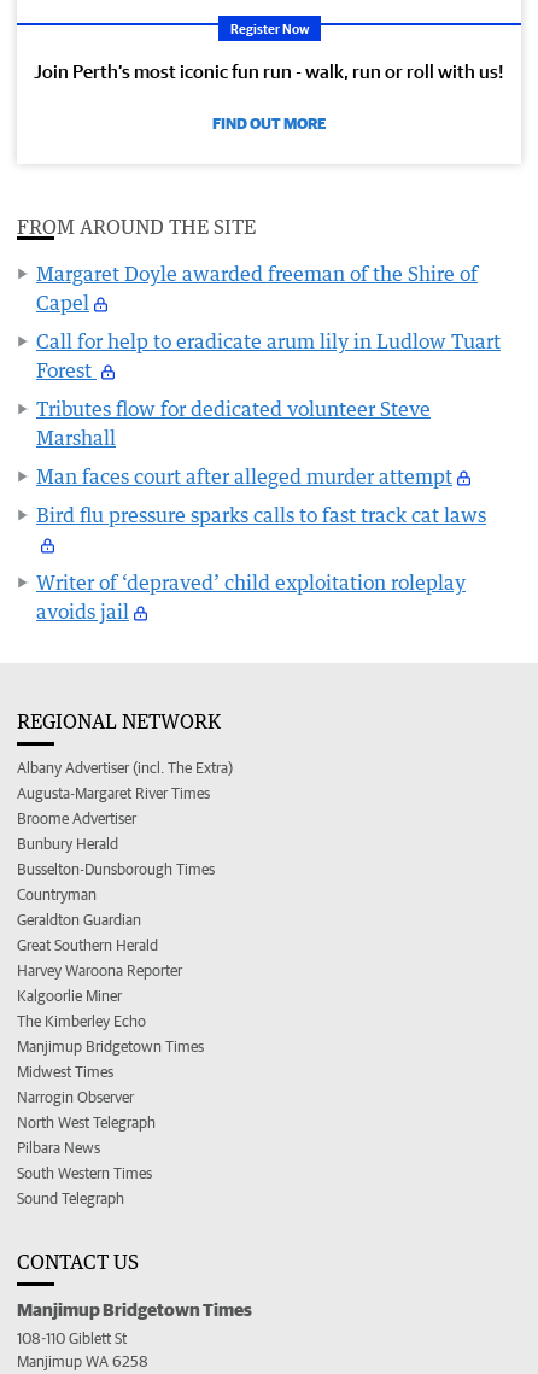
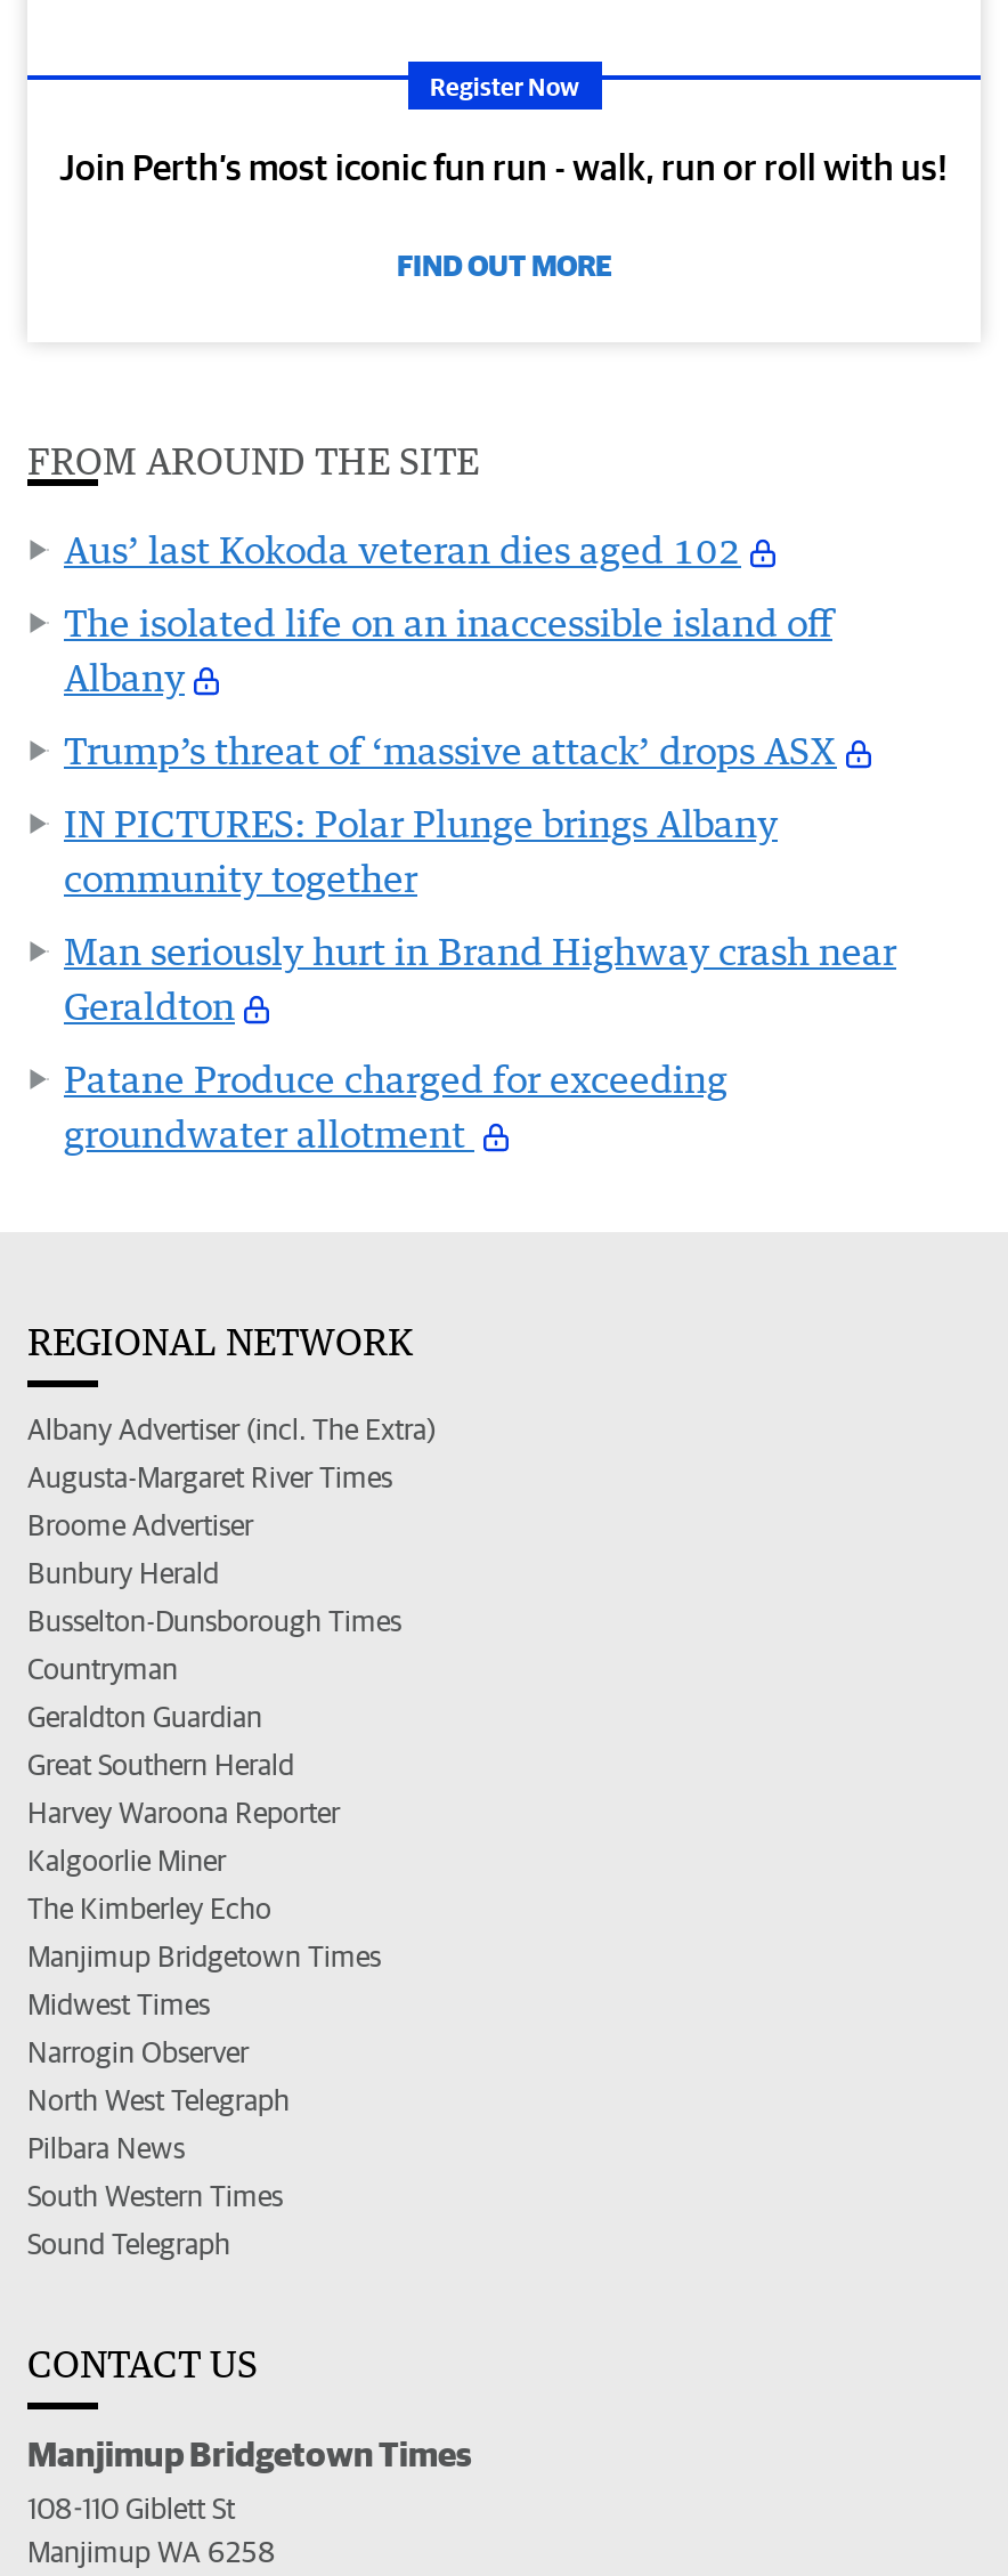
[36,262,478,315] Margaret Doyle awarded freeman of the Shire of | Capel -> [64,527,741,572] Aus’ last Kokoda veteran dies aged 102
[36,329,501,382] Call for help to eradicate arum lily in Ludlow Tuart | Forest -> [64,600,832,700] The isolated life on an inaccessible island off | Albany
[36,397,431,450] Tributes flow for dedicated volunteer Steve | Marshall -> [64,728,837,773] Trump’s threat of ‘massive attack’ drops ASX
[36,464,452,488] Man faces court after alleged murder attempt -> [64,801,778,901] IN PICTURES: Polar Plunge brings Albany | community together
[36,503,486,527] Bird flu pressure sparks calls to fast track cat laws -> [64,928,896,1029] Man seriously hurt in Brand Highway crash near | Geraldton
[36,570,466,624] Writer of ‘depraved’ child exploitation roleplay | avoids jail -> [64,1056,727,1157] Patane Produce charged for exceeding | groundwater allotment

